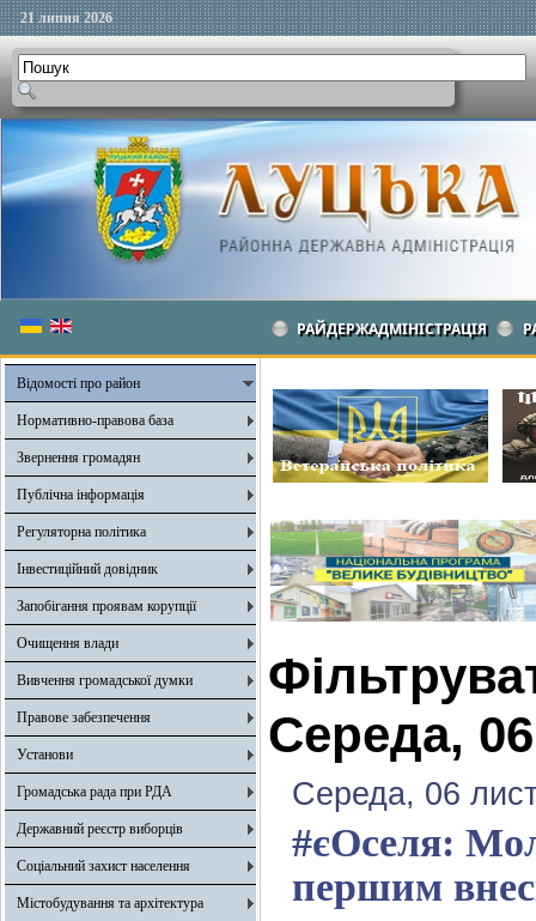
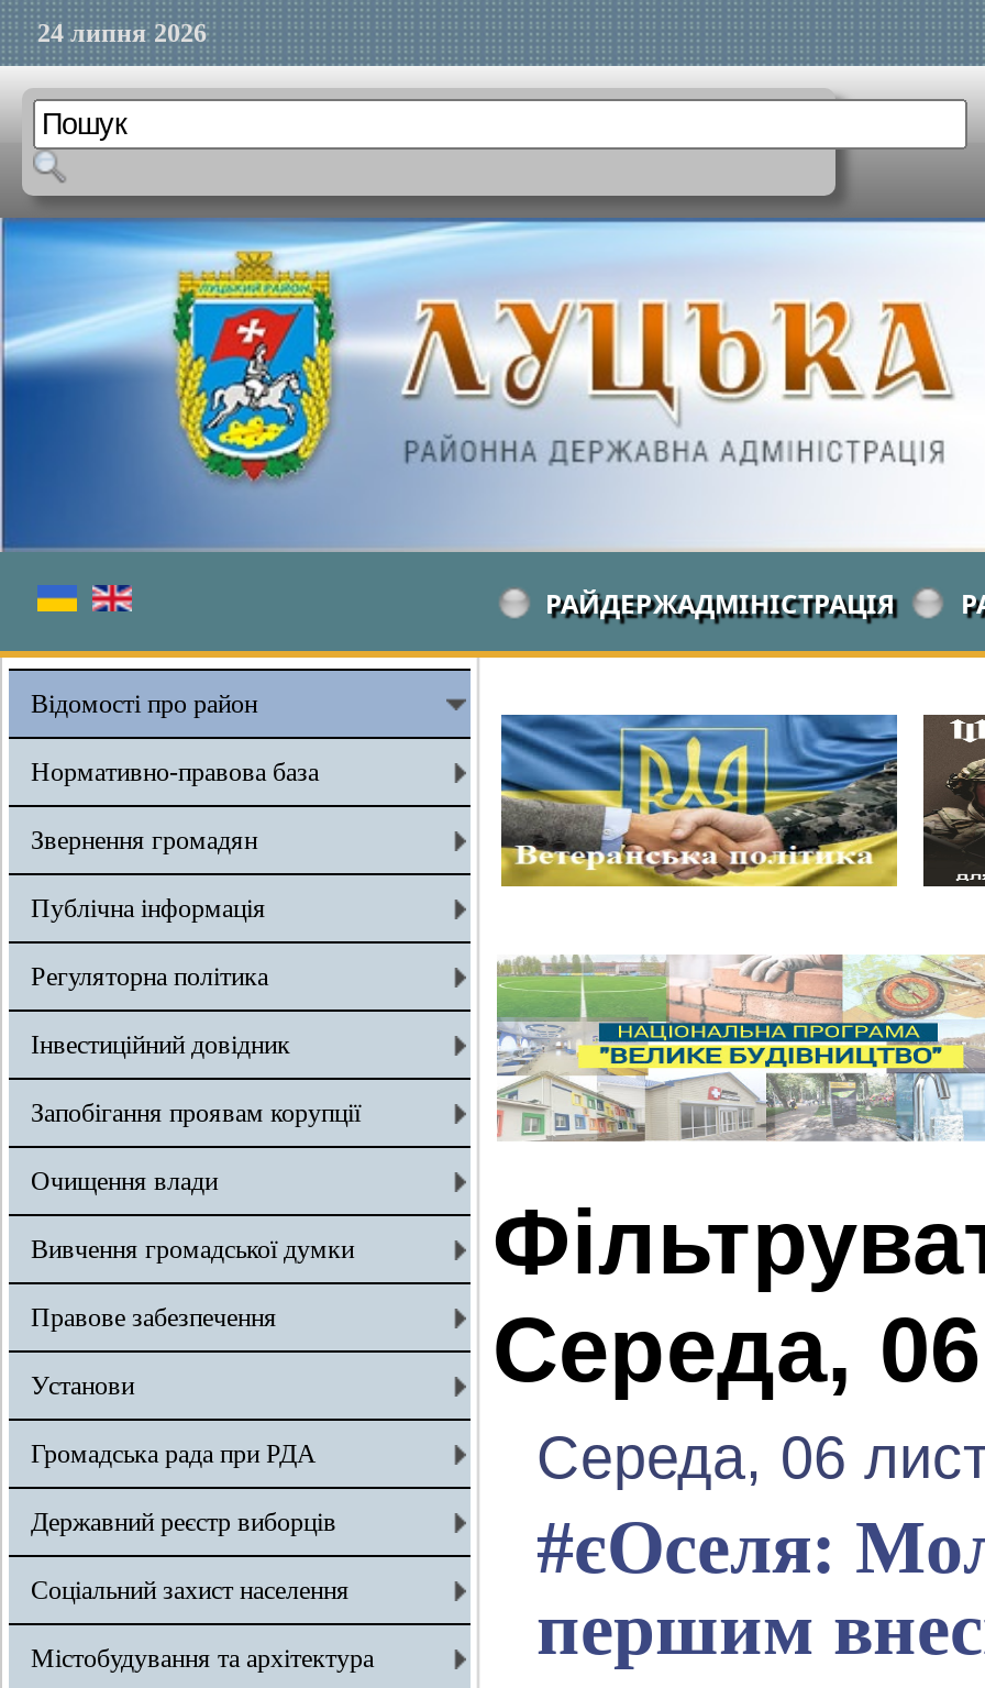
[20,10,112,26] 21 липня 2026 -> [37,18,207,48] 24 липня 2026

